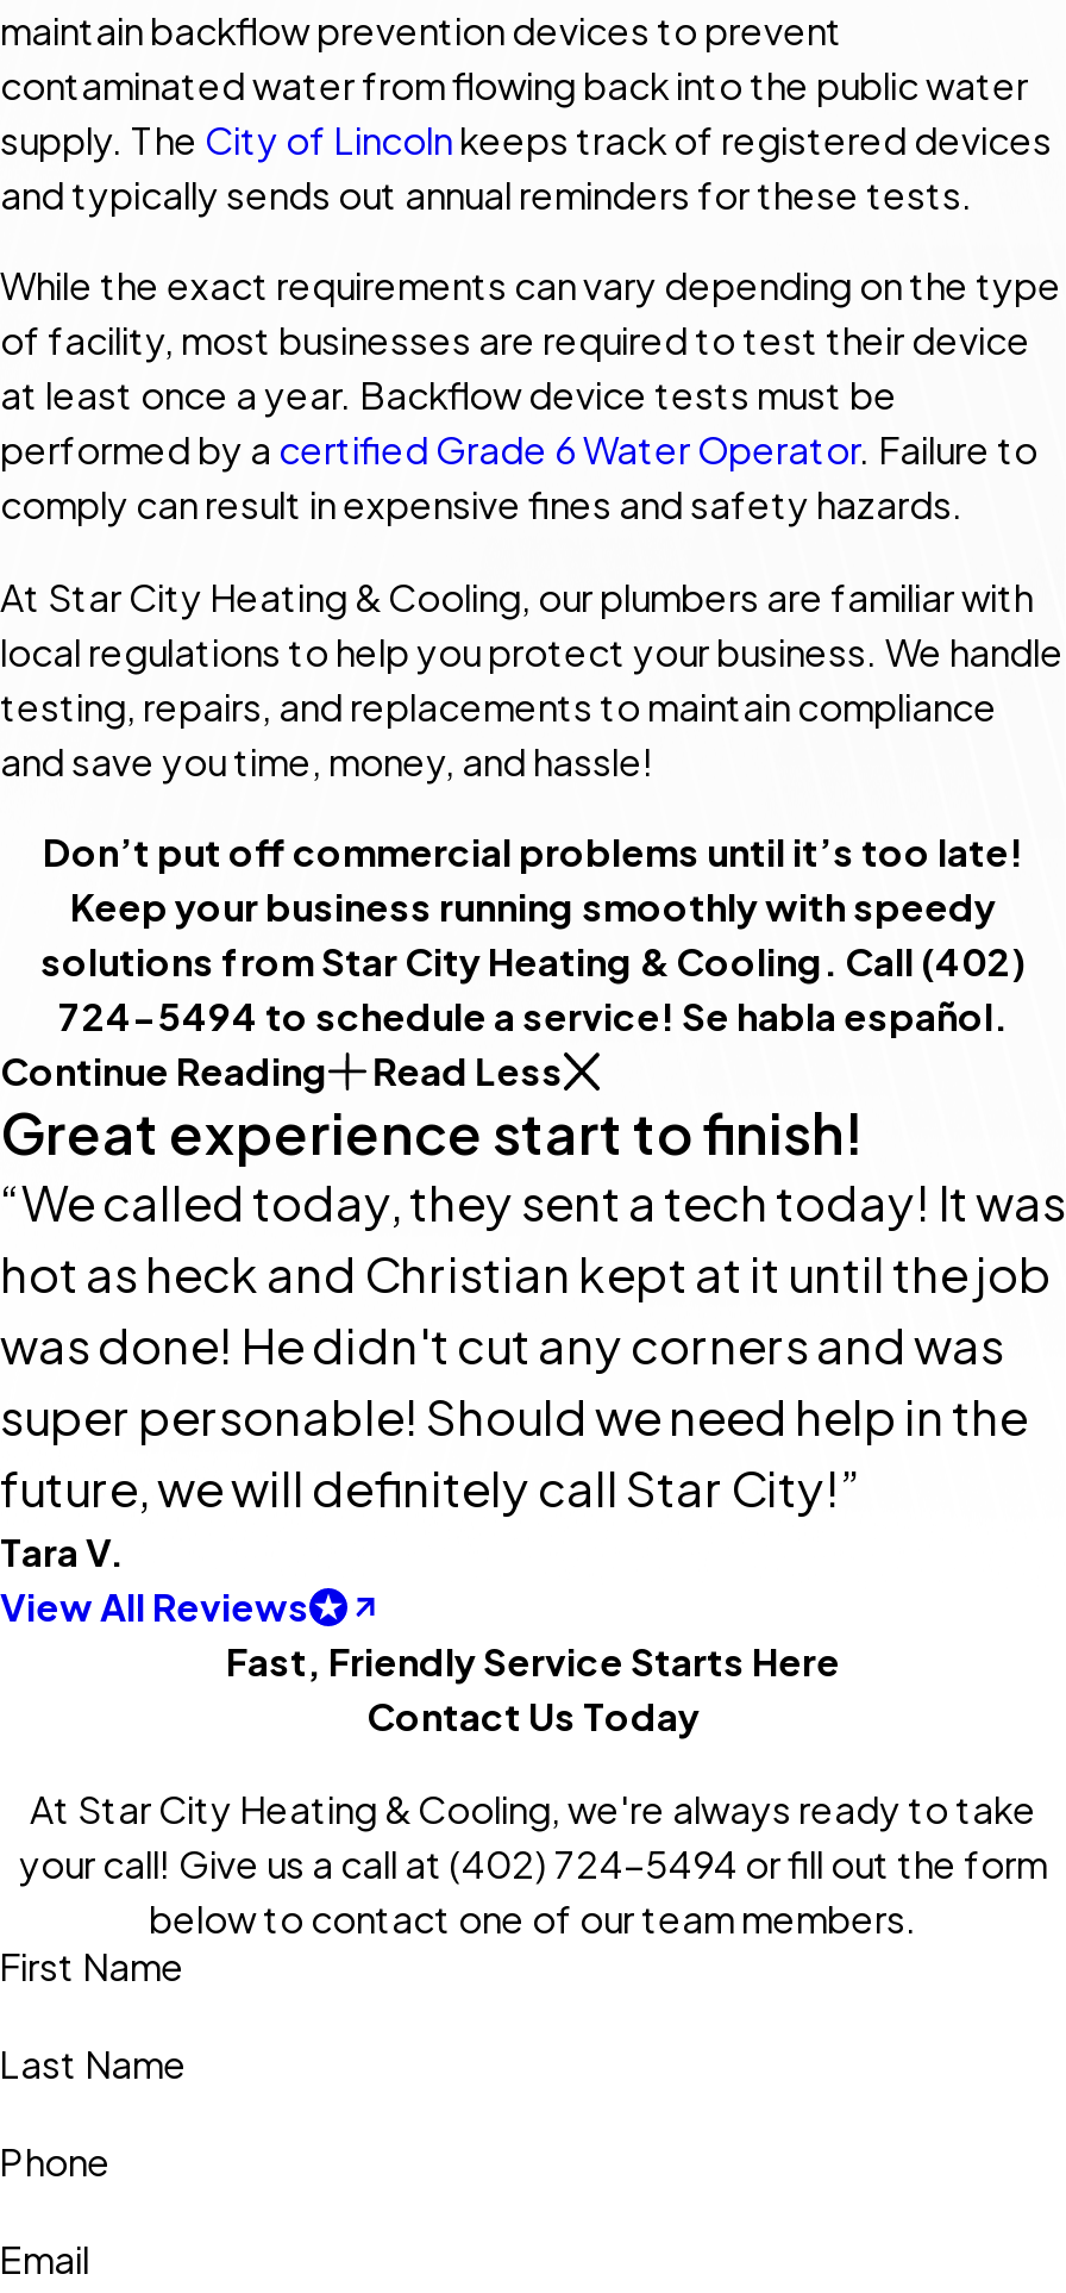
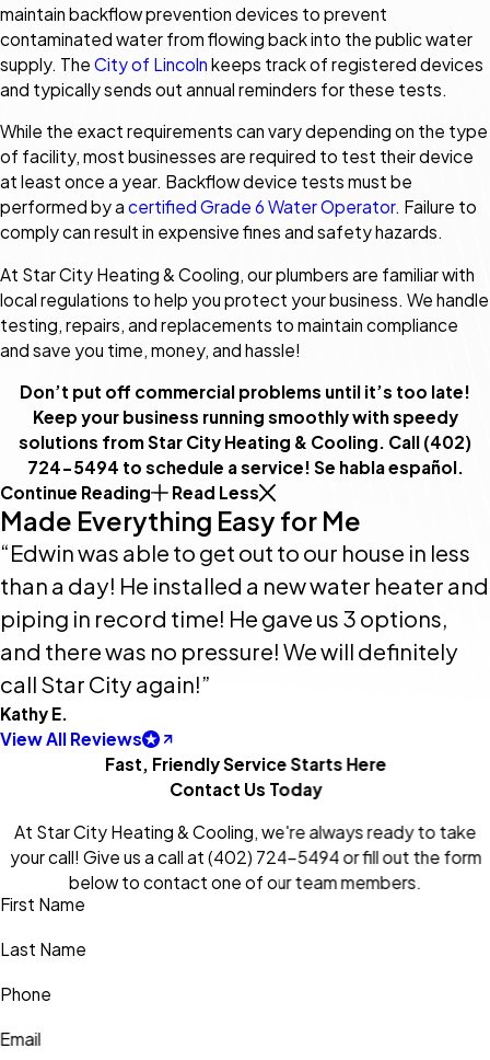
[0,1099,1066,1575] Great experience start to finish! | “We called today, they sent a tech today! It was | hot as heck and Christian kept at it until the job | was done! He didn't cut any corners and was | super personable! Should we need help in the | future, we will definitely call Star City!” | Tara V. -> [0,505,489,724] Made Everything Easy for Me | “Edwin was able to get out to our house in less | than a day! He installed a new water heater and | piping in record time! He gave us 3 options, | and there was no pressure! We will definitely | call Star City again!” | Kathy E.

